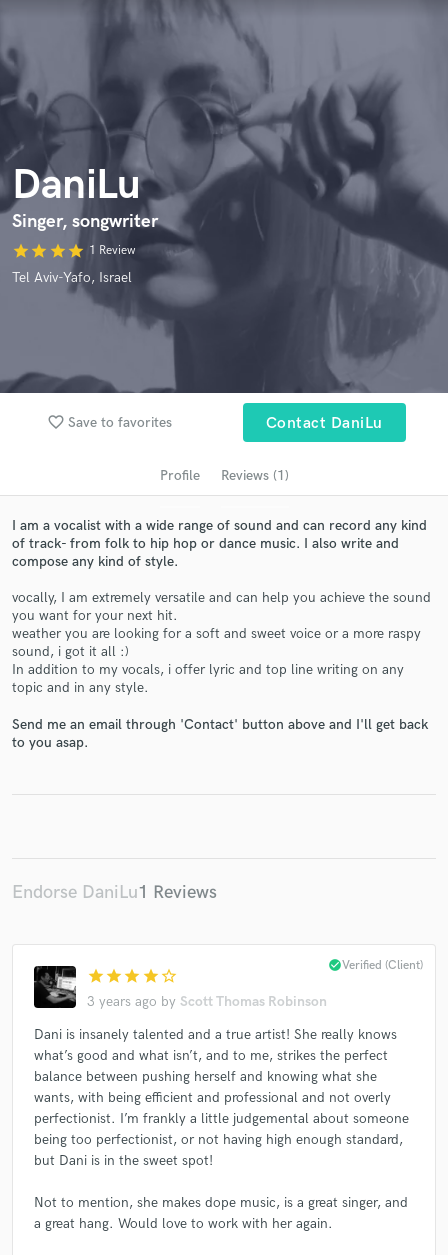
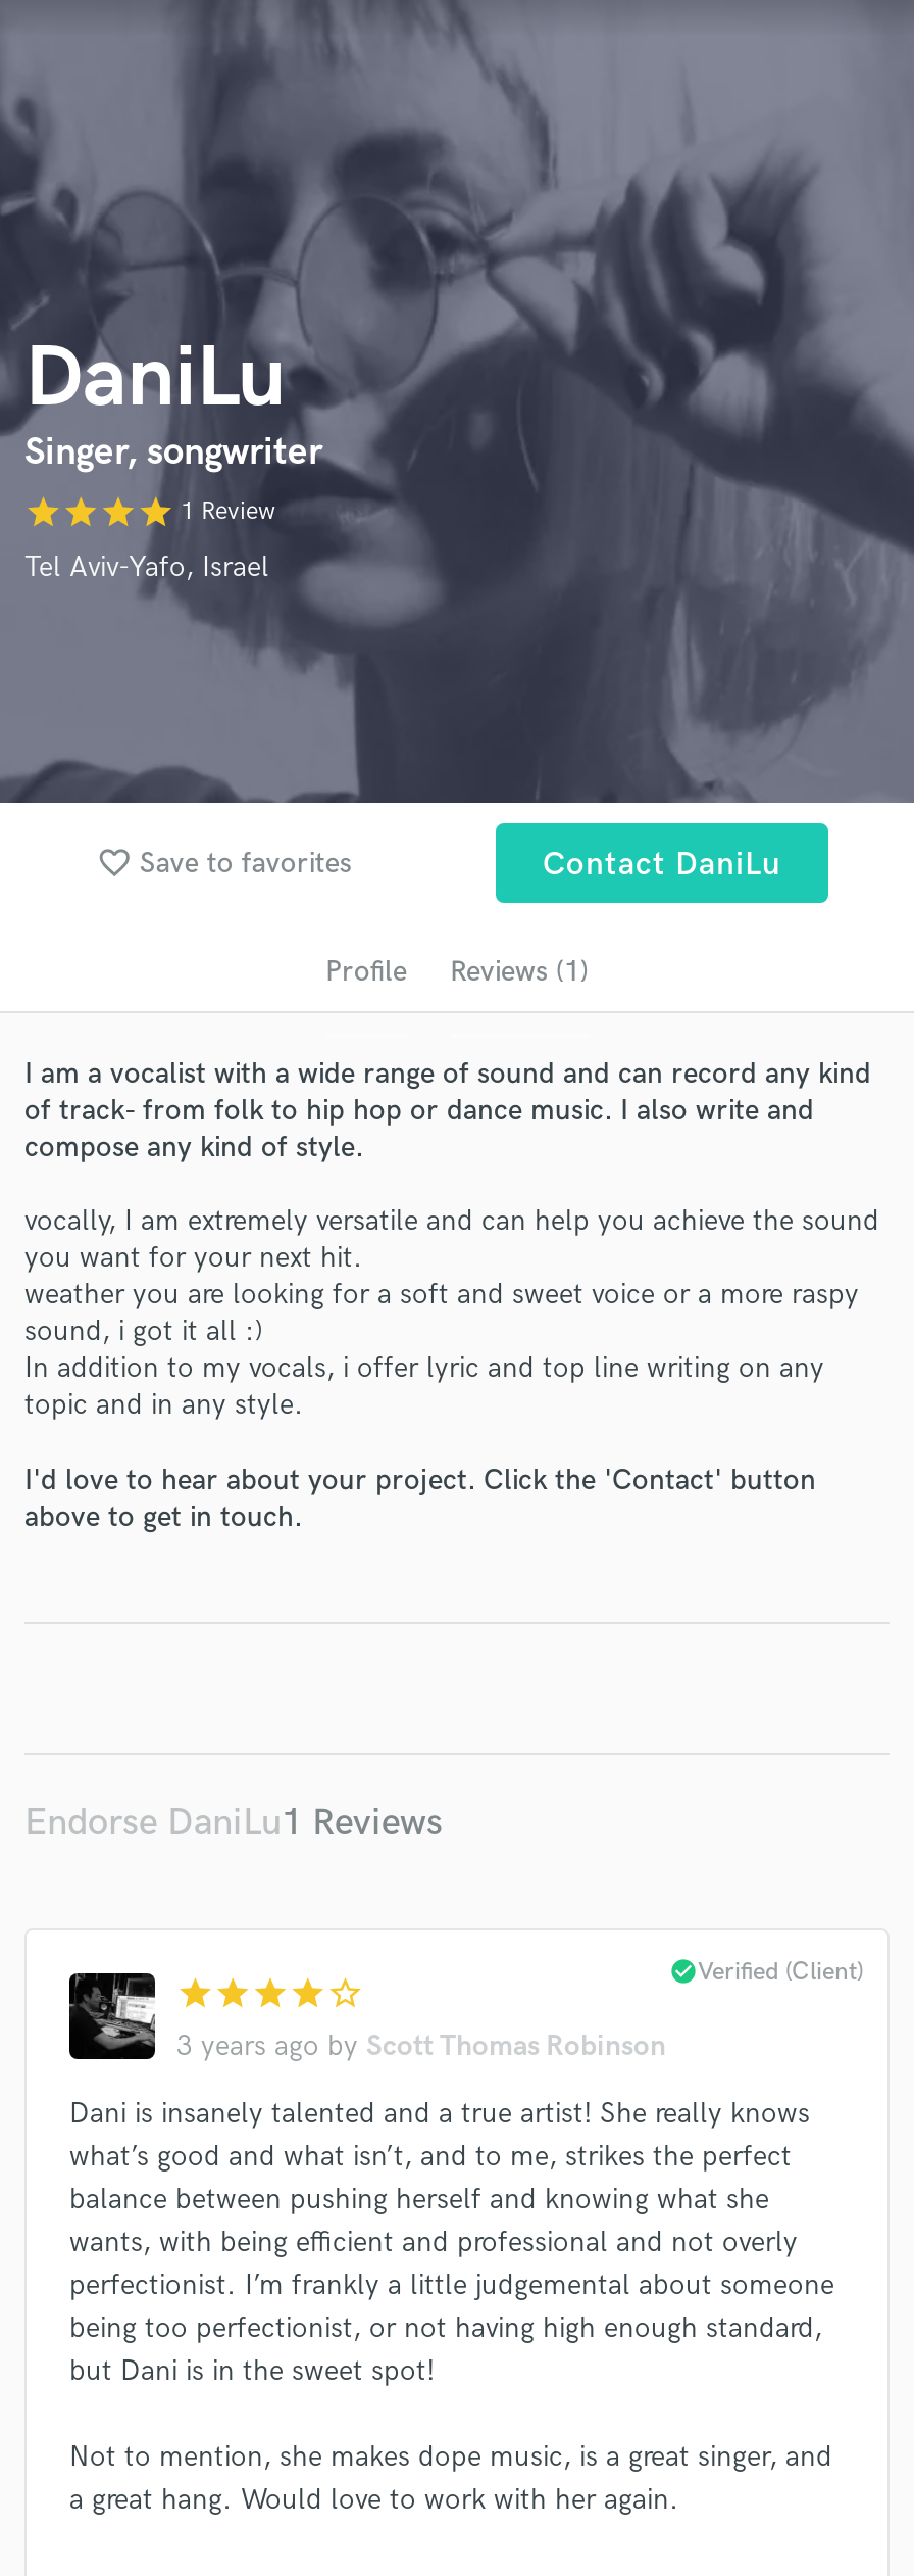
[12,716,428,751] Send me an email through 'Contact' button above and I'll get back | to you asap. -> [24,1462,816,1533] I'd love to hear about your project. Click the 'Contact' button | above to get in touch.

